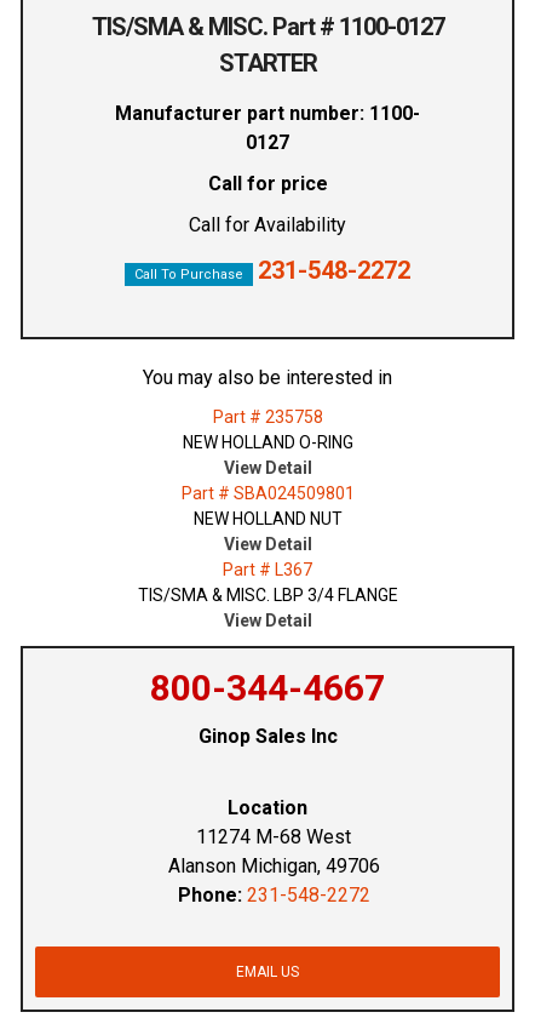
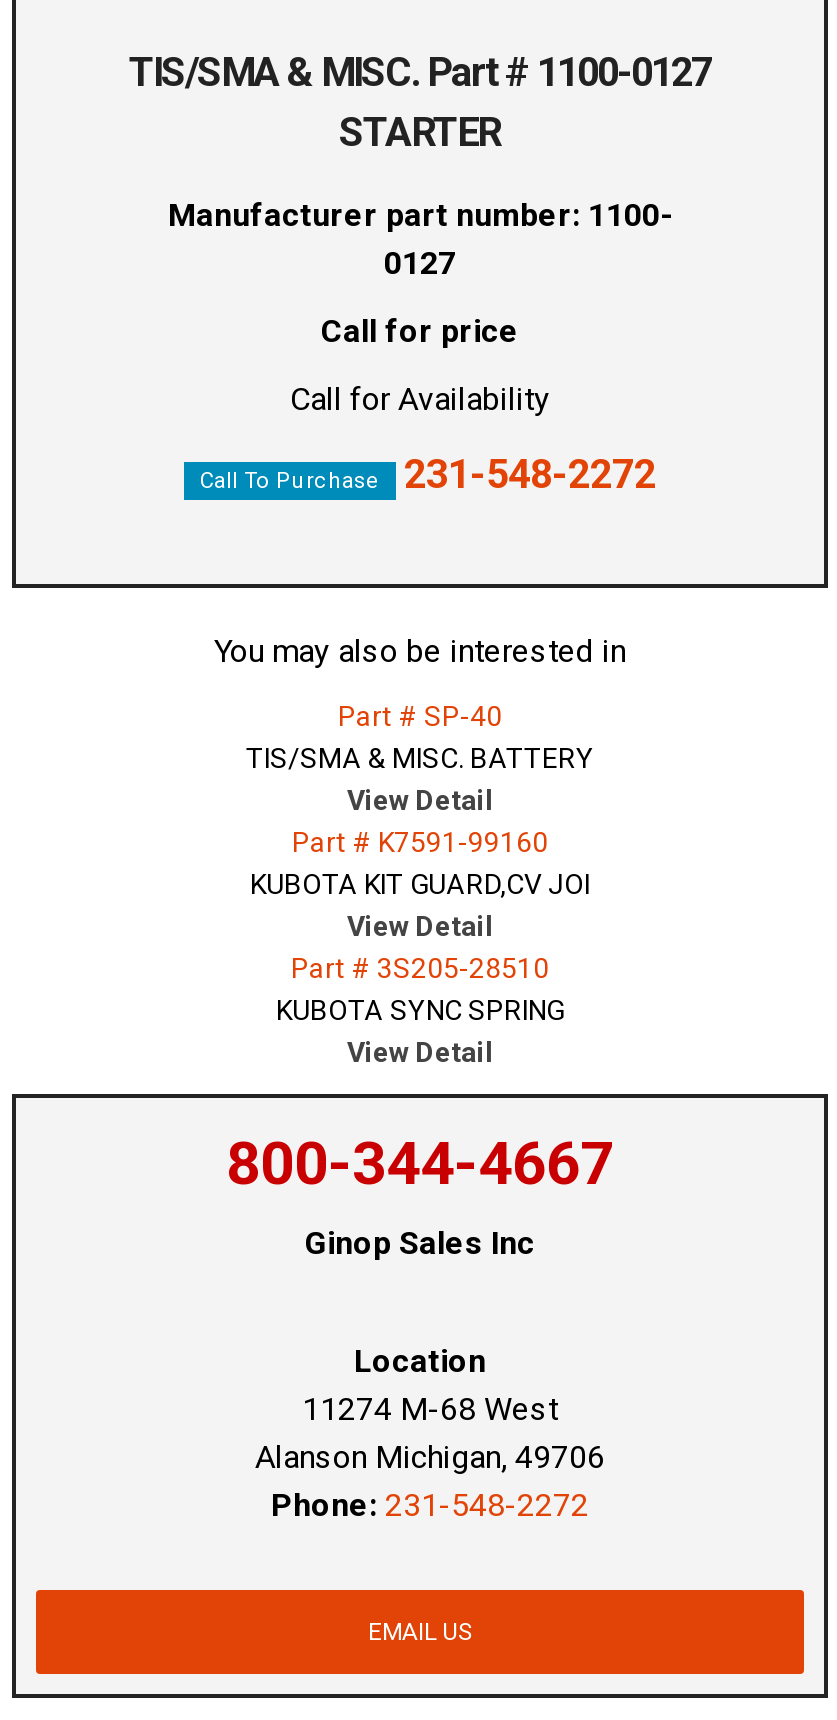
[182,408,353,453] Part # 235758 | NEW HOLLAND O-RING -> [246,701,594,775] Part # SP-40 | TIS/SMA & MISC. BATTERY
[181,484,354,529] Part # SBA024509801 | NEW HOLLAND NUT -> [250,827,590,901] Part # K7591-99160 | KUBOTA KIT GUARD,CV JOI
[137,560,398,605] Part # L367 | TIS/SMA & MISC. LBP 3/4 FLANGE -> [276,953,564,1027] Part # 3S205-28510 | KUBOTA SYNC SPRING

